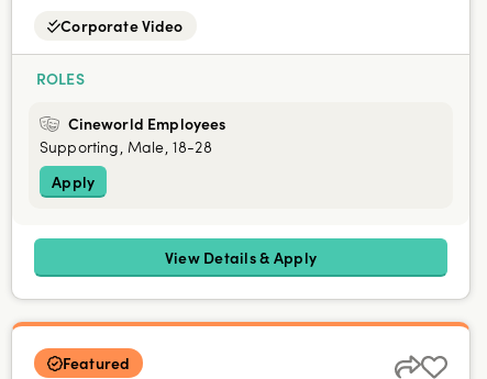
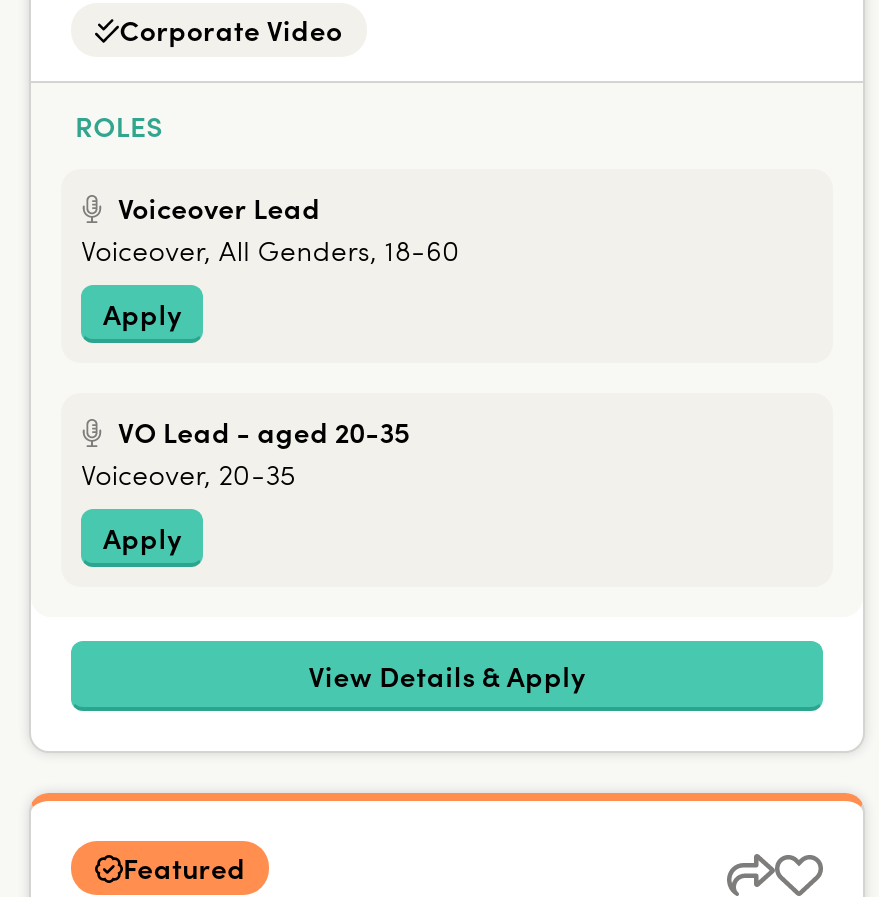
[40,112,226,157] Cineworld Employees | Supporting, Male, 18-28 -> [81,187,460,493] Voiceover Lead | Voiceover, All Genders, 18-60 | Apply | VO Lead - aged 20-35 | Voiceover, 20-35

